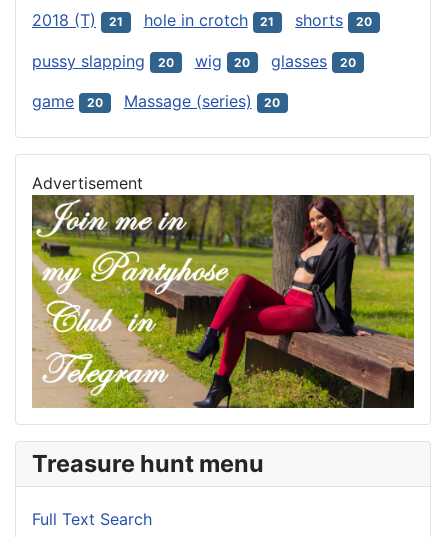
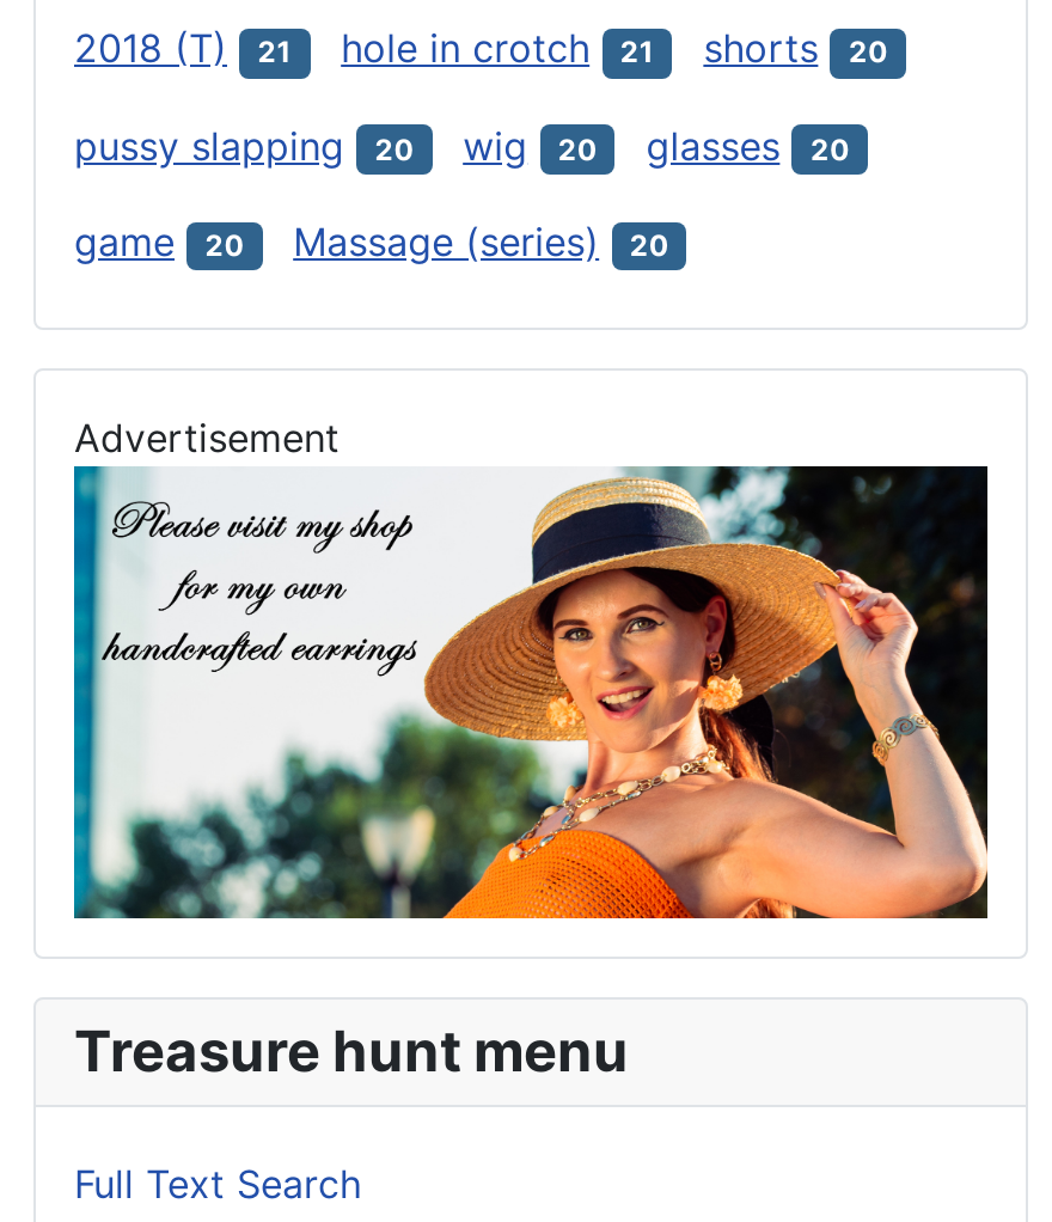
[31,194,415,409] [image] -> [72,464,990,923] [image]

